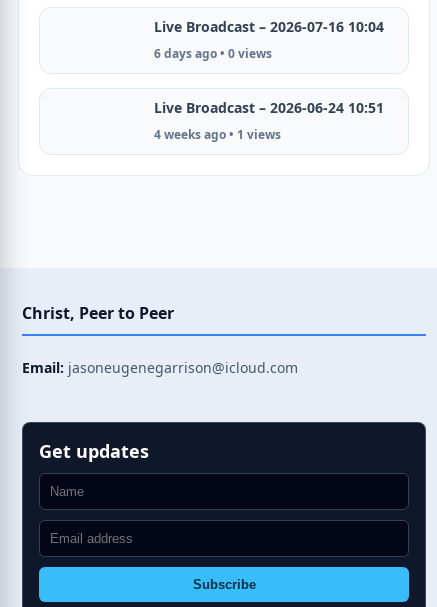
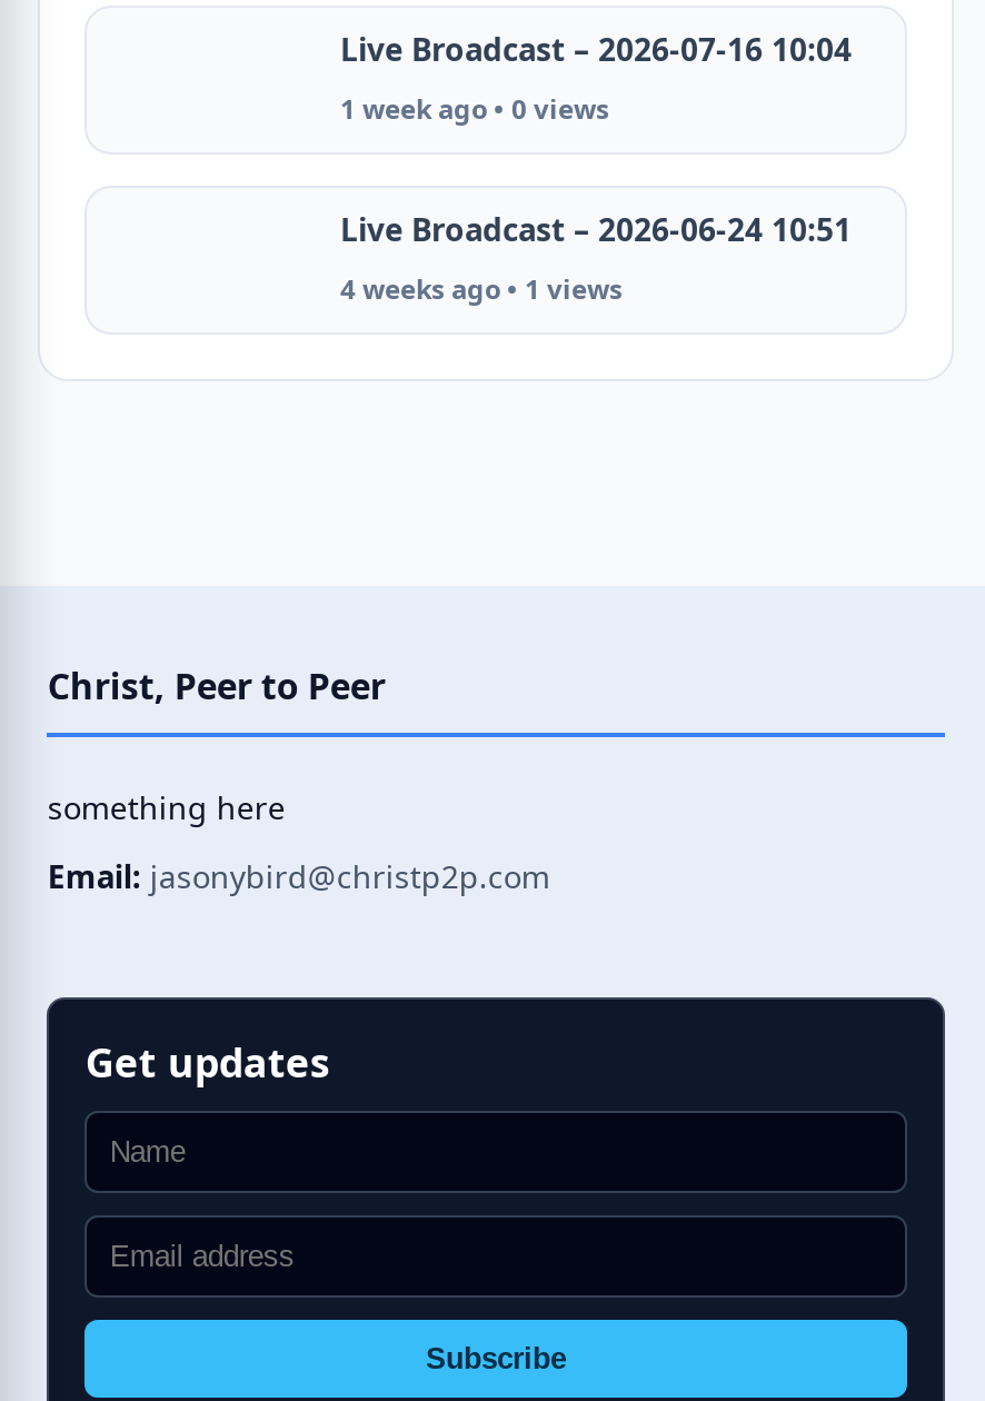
[154,45,272,62] 6 days ago • 0 views -> [340,90,609,128] 1 week ago • 0 views
[22,358,298,377] Email: jasoneugenegarrison@icloud.com -> [48,787,550,898] something here | Email: jasonybird@christp2p.com

